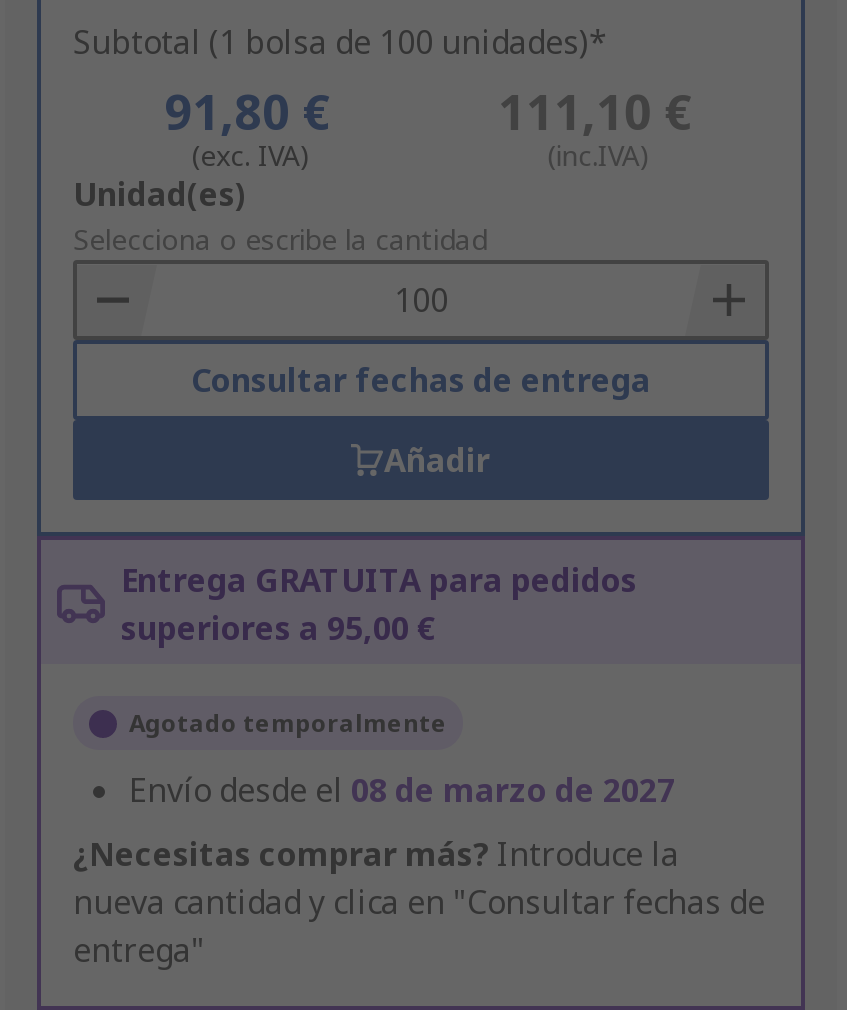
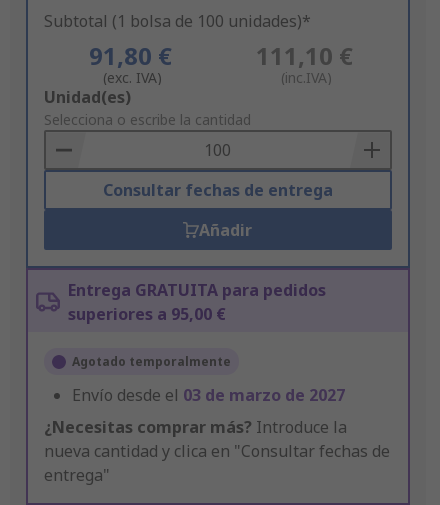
[129,769,675,813] Envío desde el 08 de marzo de 2027 -> [72,384,345,406] Envío desde el 03 de marzo de 2027

